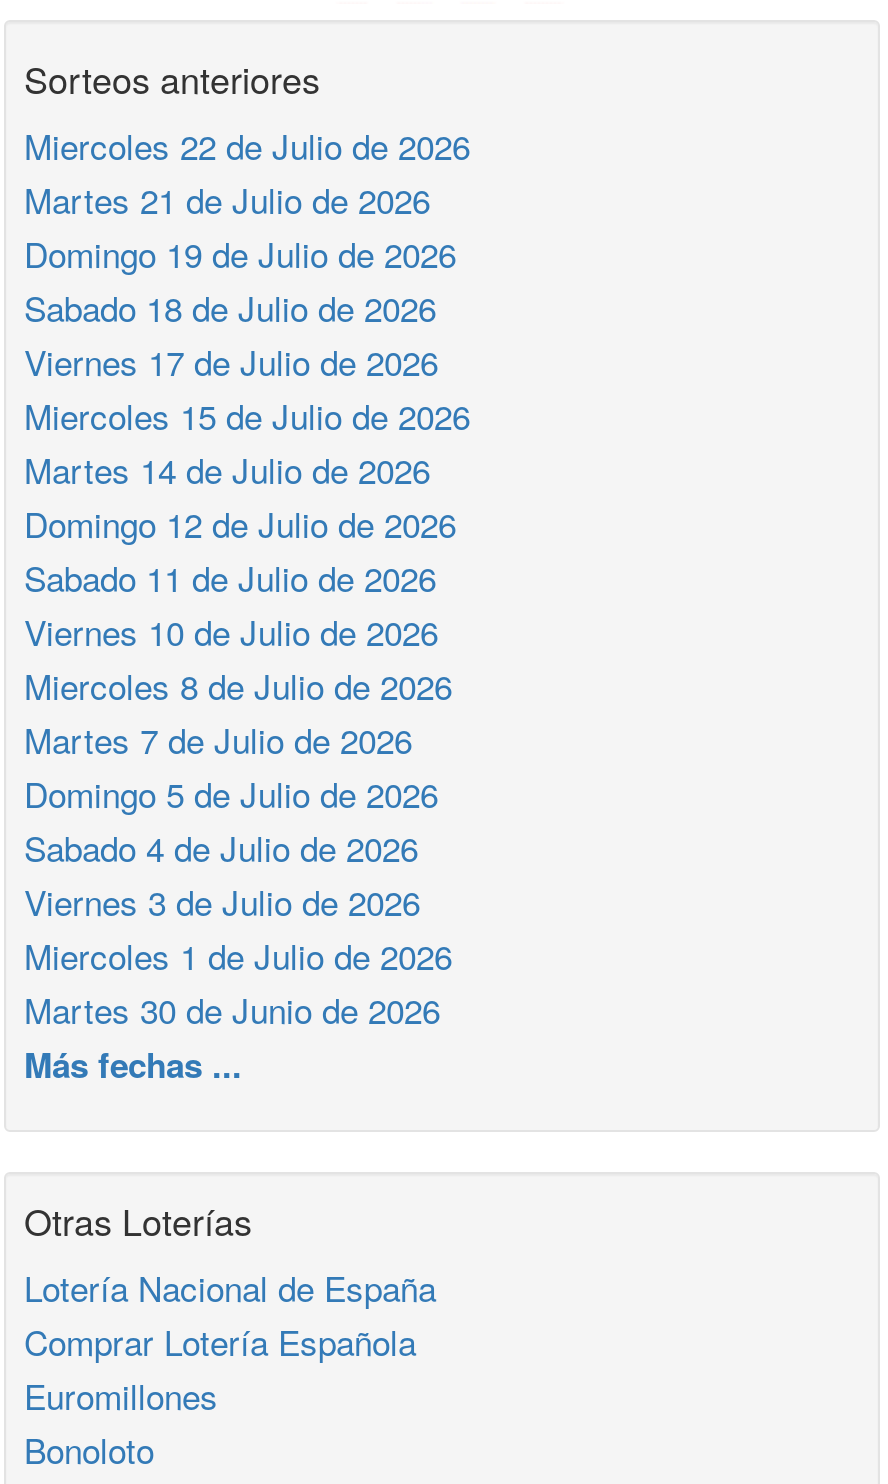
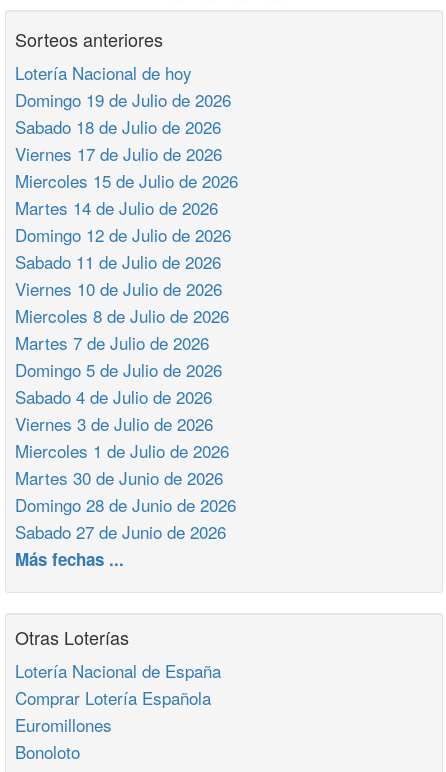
[24,120,470,224] Miercoles 22 de Julio de 2026 | Martes 21 de Julio de 2026 -> [15,60,192,85] Lotería Nacional de hoy
moved [24,228,470,1034] -> [15,87,238,490]: Domingo 19 de Julio de 2026 | Sabado 18 de Julio de 2026 | Viernes 17 de Julio de 2026 | ... | Miercoles 1 de Julio de 2026 | Martes 30 de Junio de 2026
none -> [15,492,236,544] Domingo 28 de Junio de 2026 | Sabado 27 de Junio de 2026

